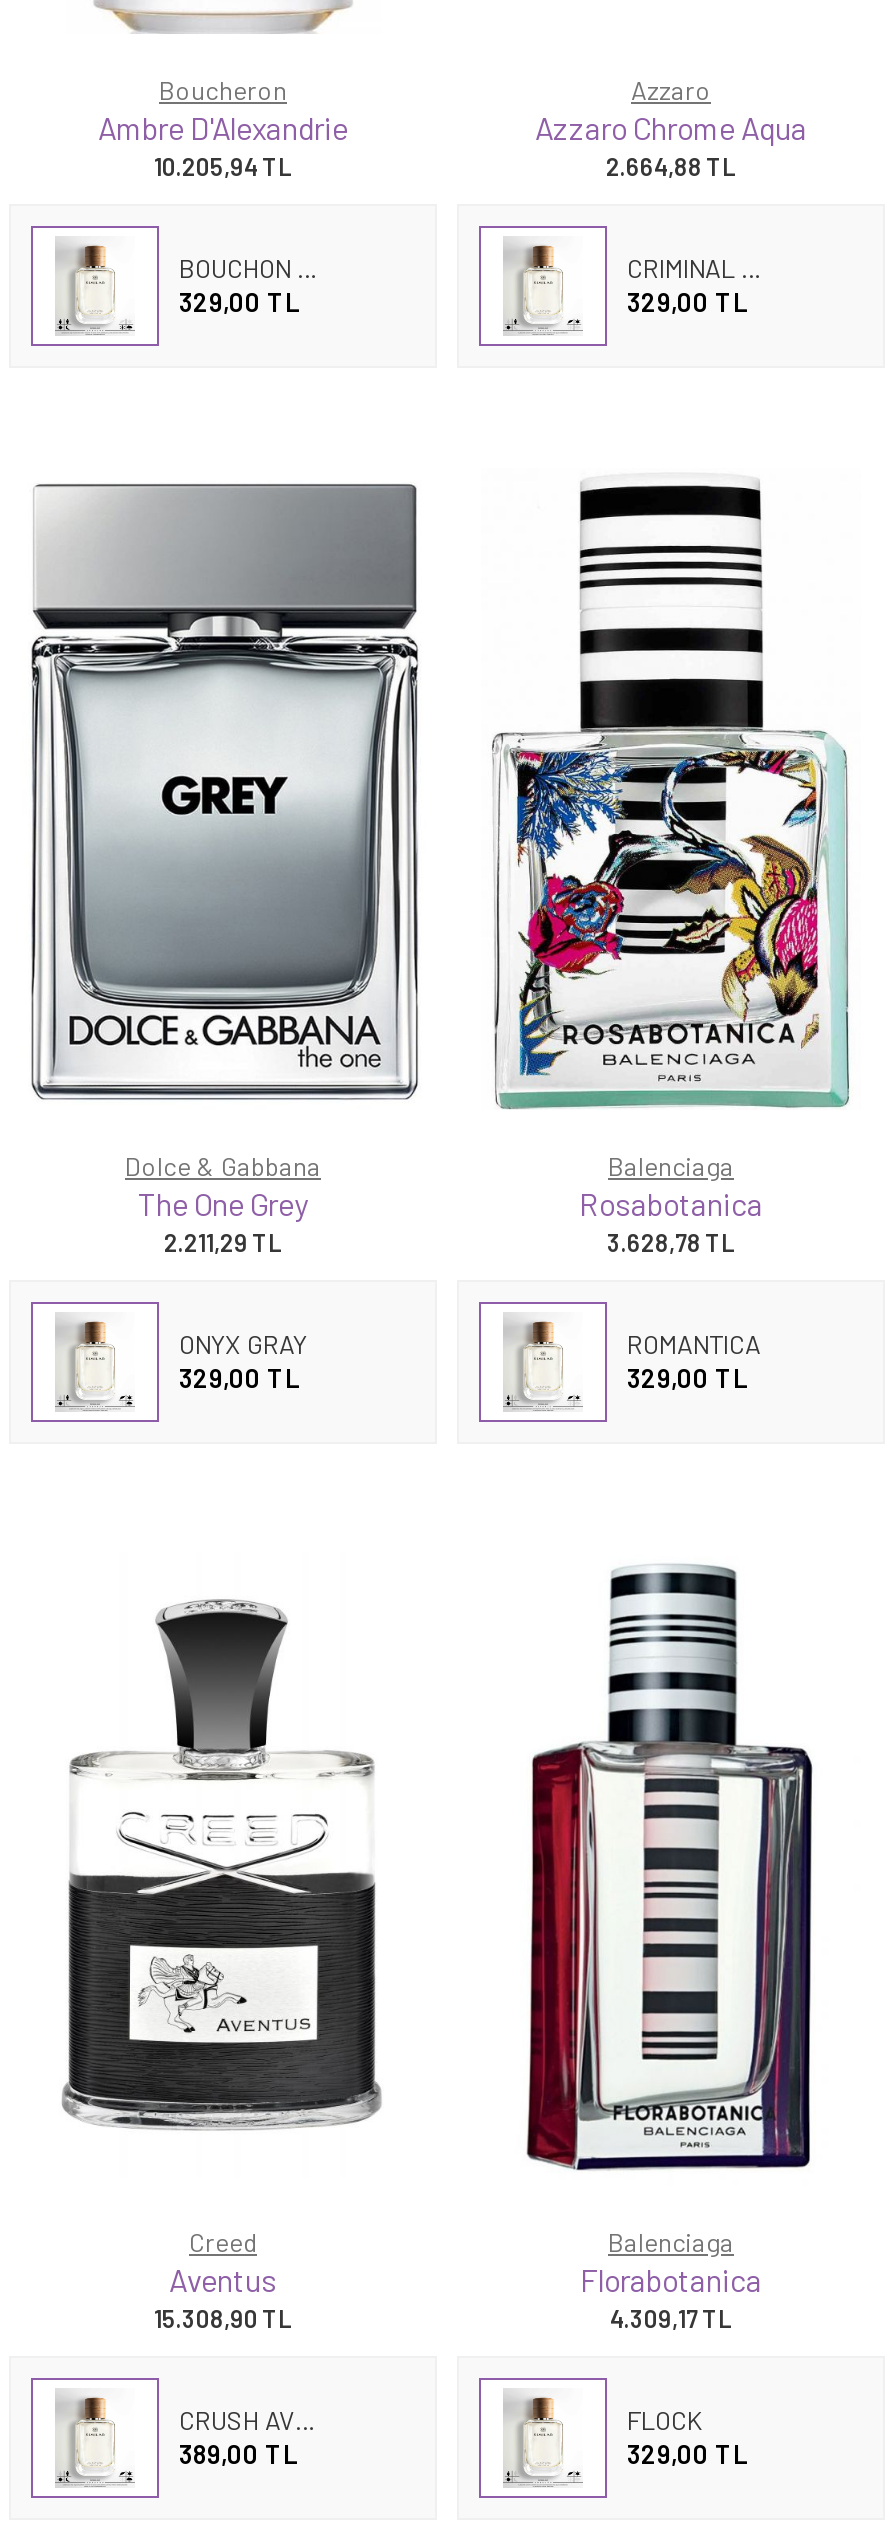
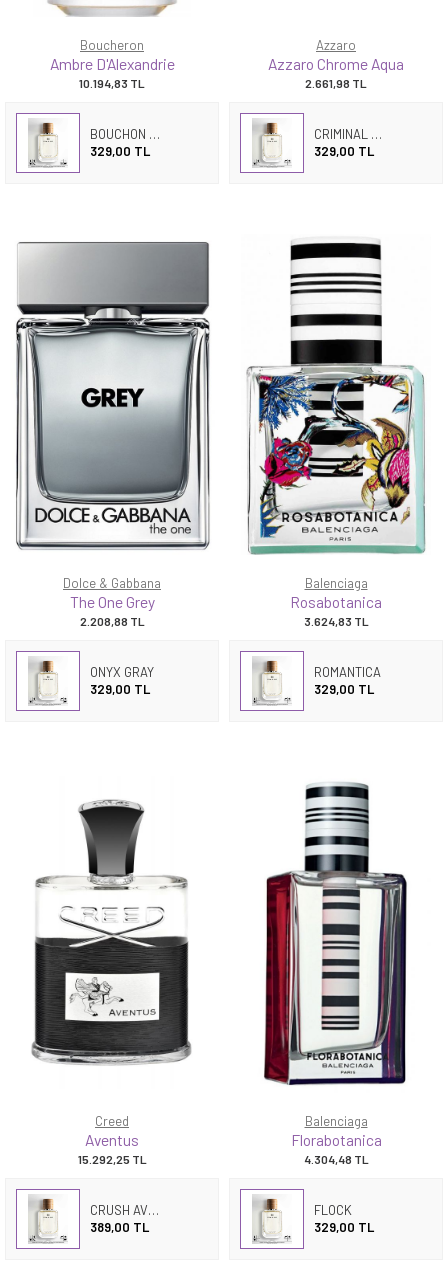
[154,152,292,180] 10.205,94 TL -> [79,76,145,90] 10.194,83 TL
[606,152,736,180] 2.664,88 TL -> [305,76,367,90] 2.661,98 TL
[164,1228,282,1256] 2.211,29 TL -> [79,614,144,628] 2.208,88 TL
[607,1228,735,1256] 3.628,78 TL -> [303,614,368,628] 3.624,83 TL
[154,2304,292,2332] 15.308,90 TL -> [77,1152,146,1166] 15.292,25 TL
[610,2304,732,2332] 4.309,17 TL -> [303,1152,368,1166] 4.304,48 TL

